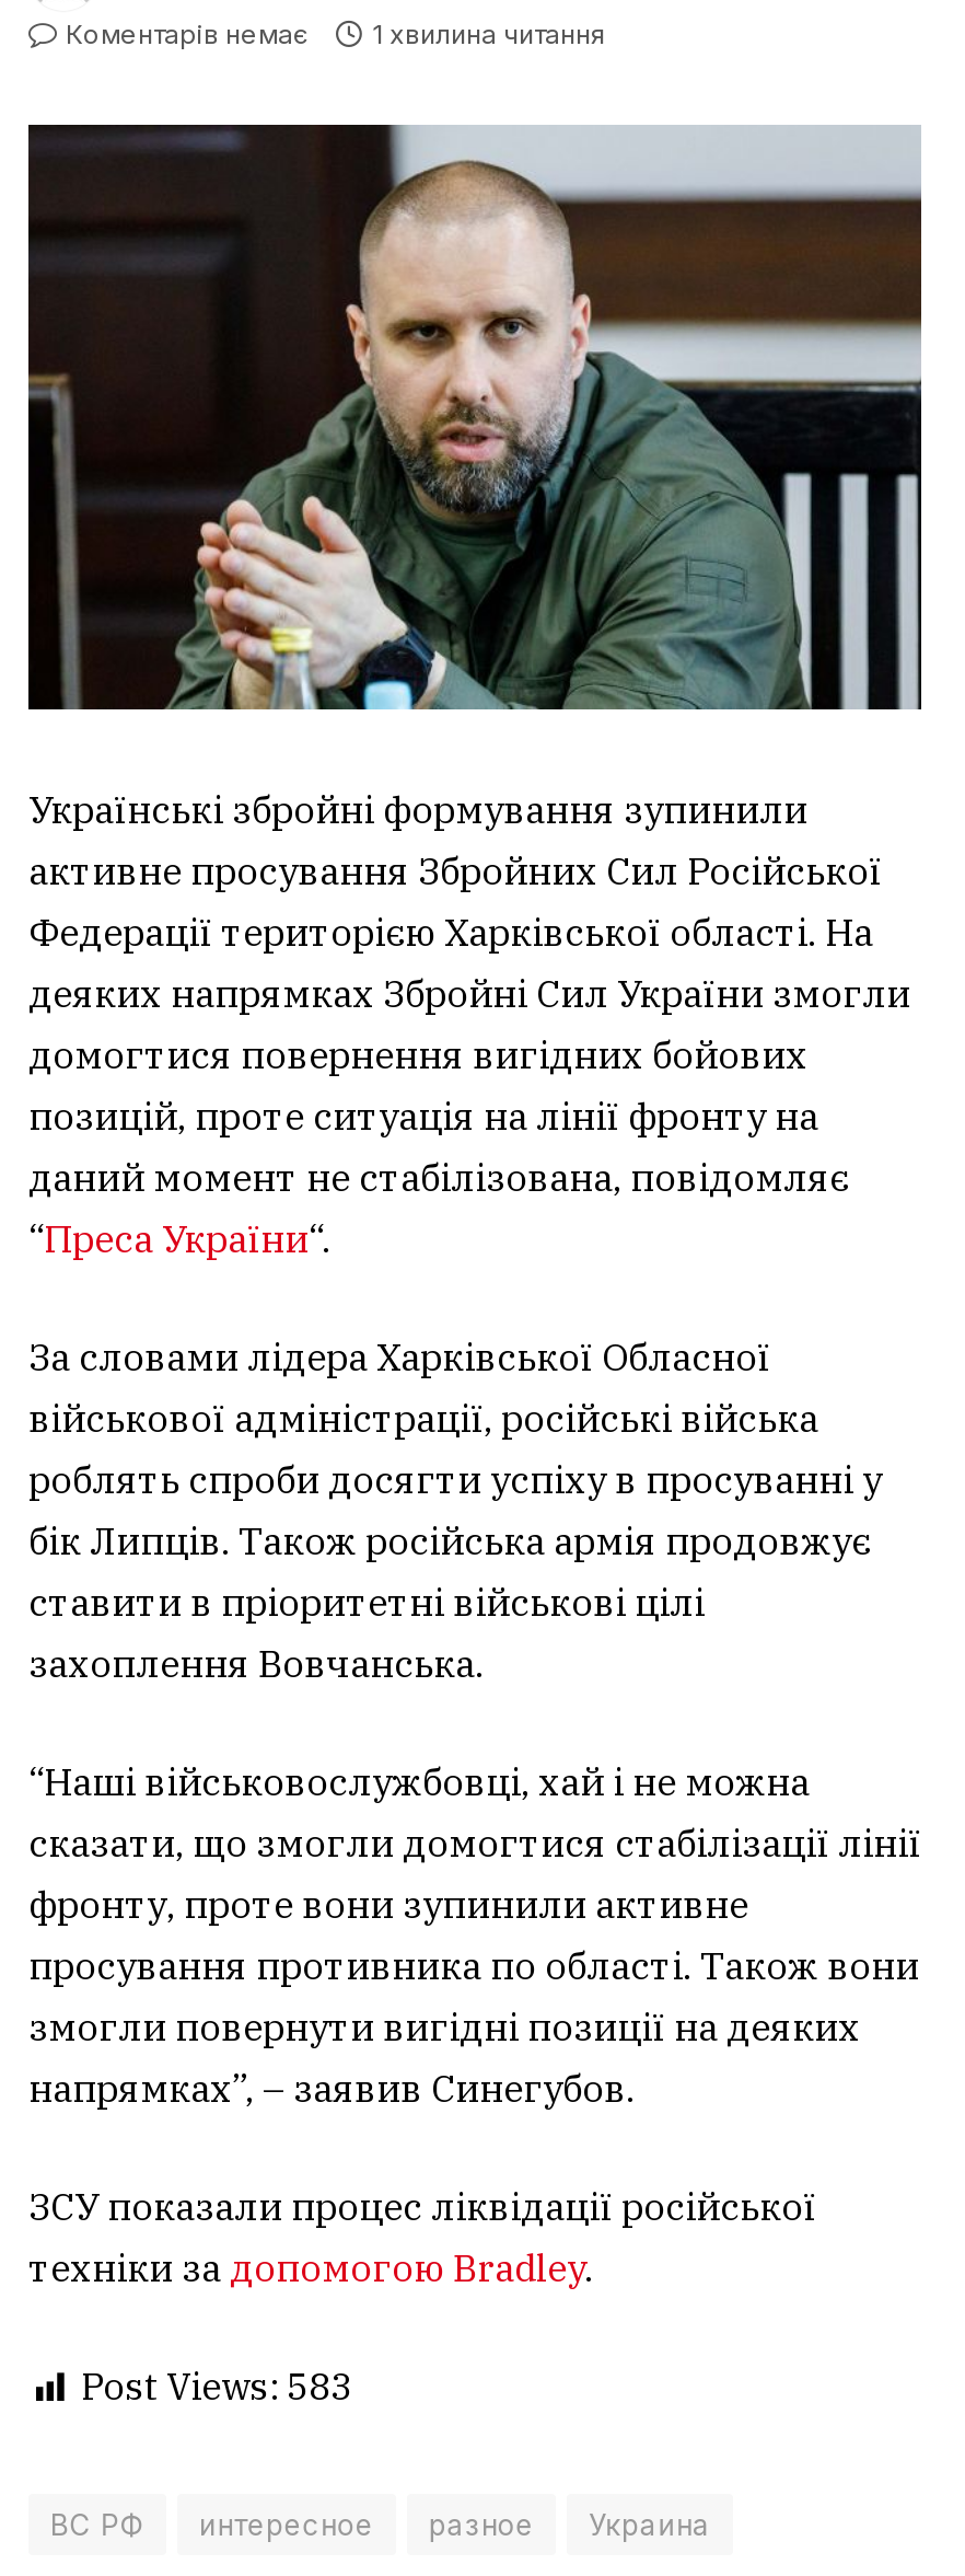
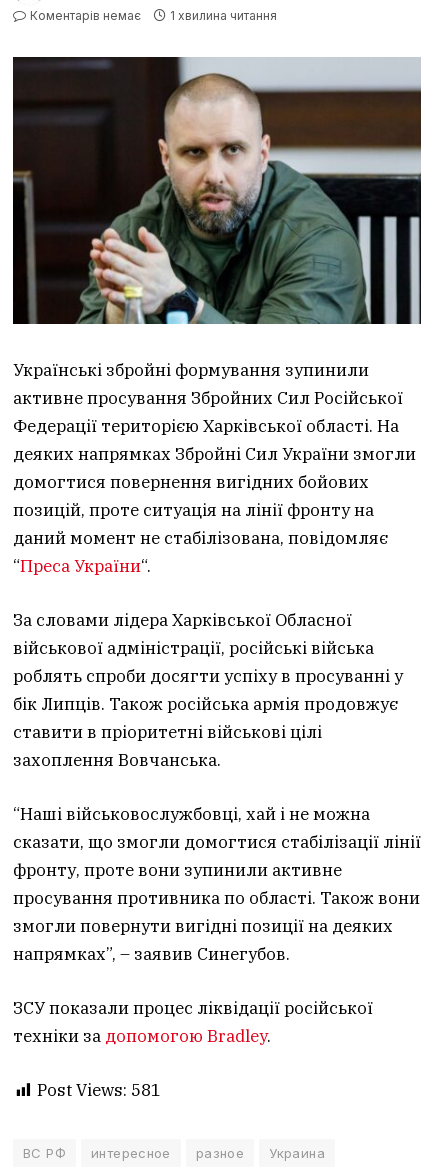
[81,2363,352,2411] Post Views: 583 -> [37,1079,161,1101] Post Views: 581

